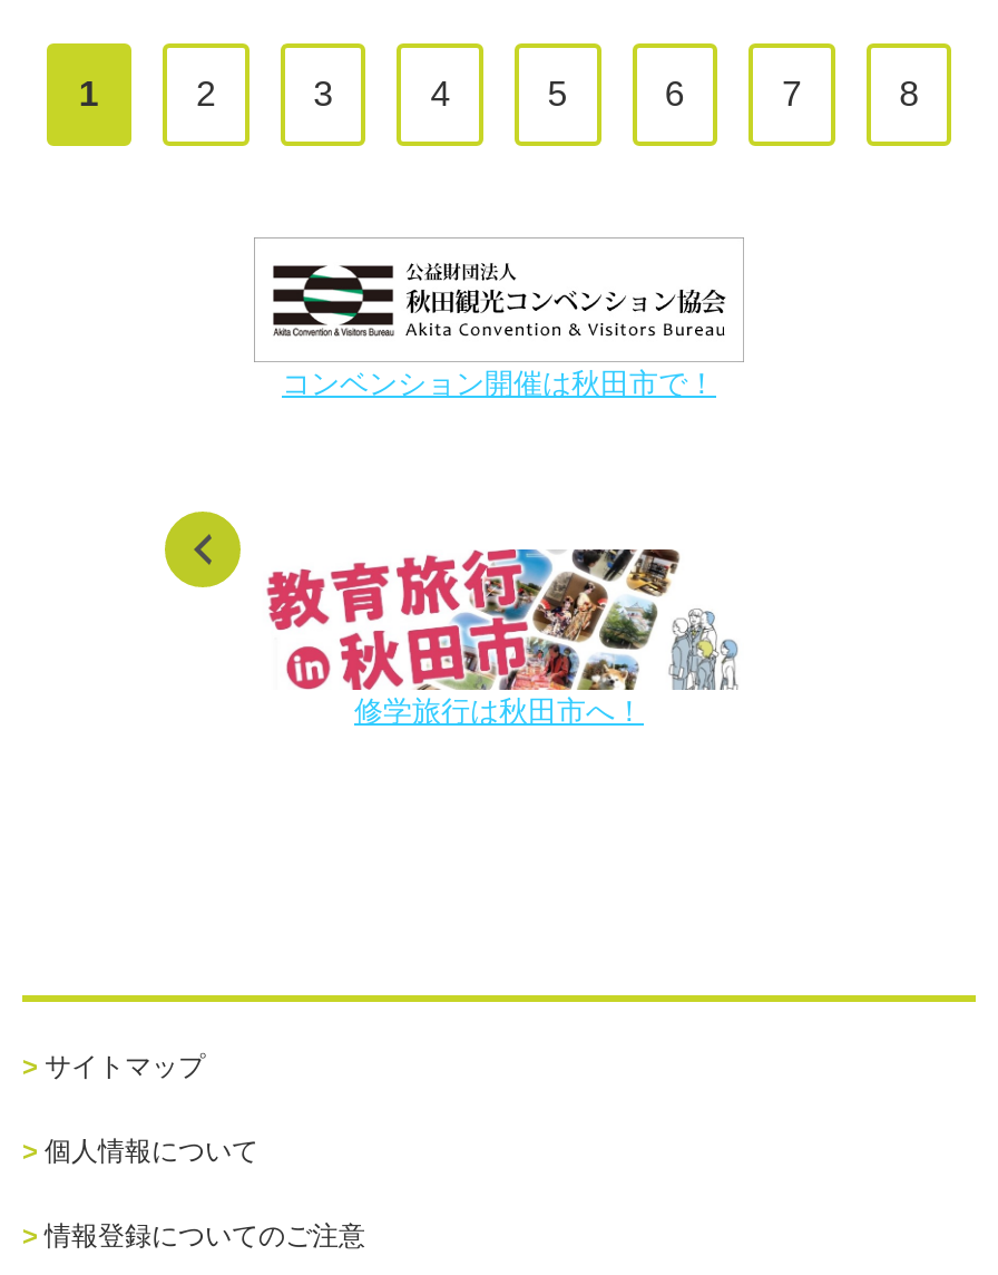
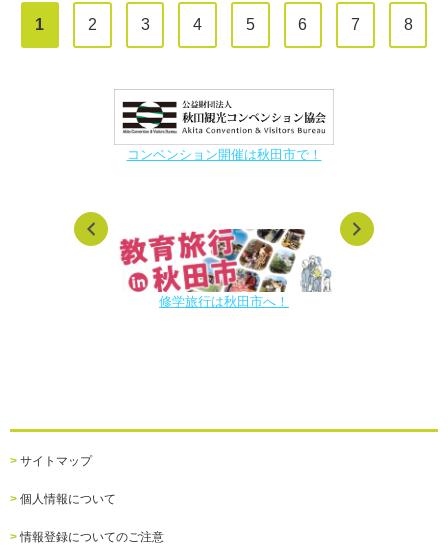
none -> [339,211,375,247] [image]

